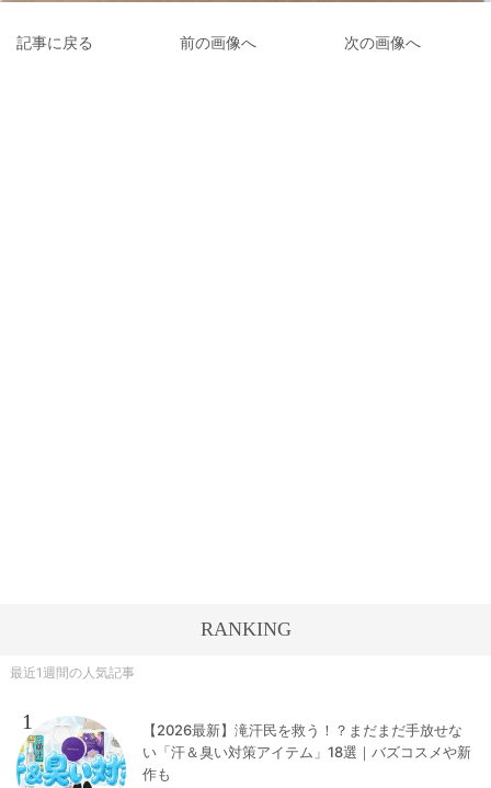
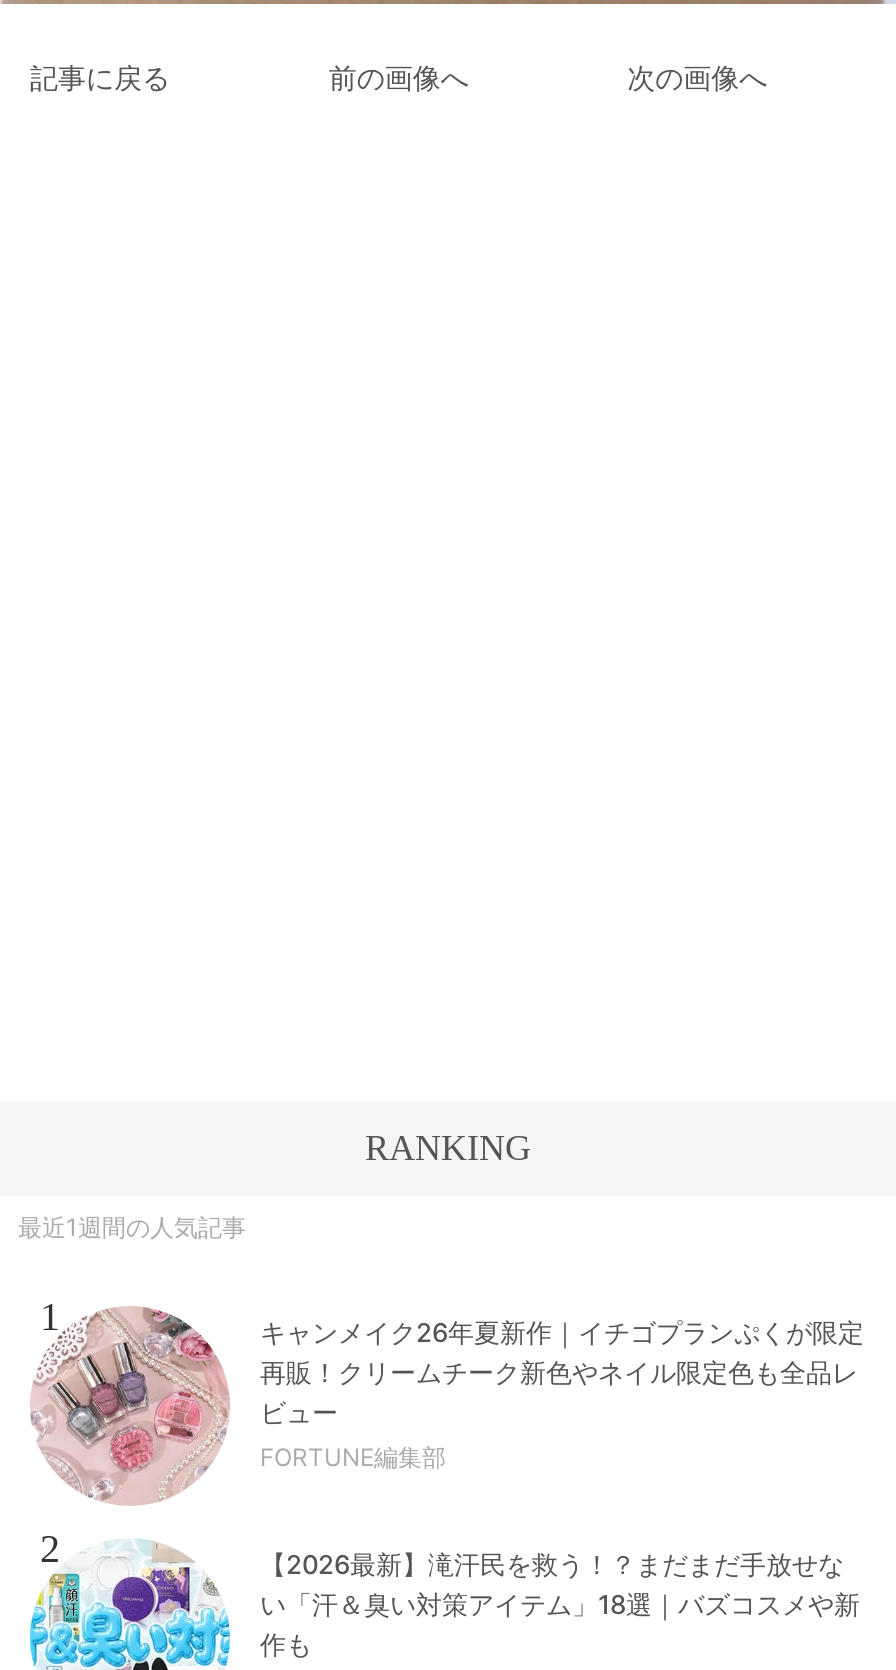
none -> [30,1306,864,1570] [image] | キャンメイク26年夏新作｜イチゴプランぷくが限定 | 再販！クリームチーク新色やネイル限定色も全品レ | ビュー | FORTUNE編集部 | 2

